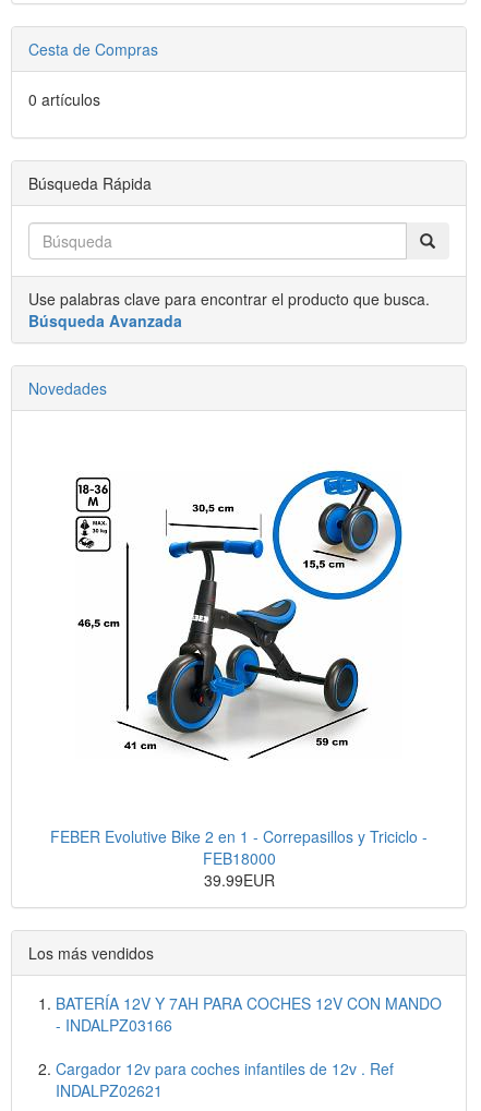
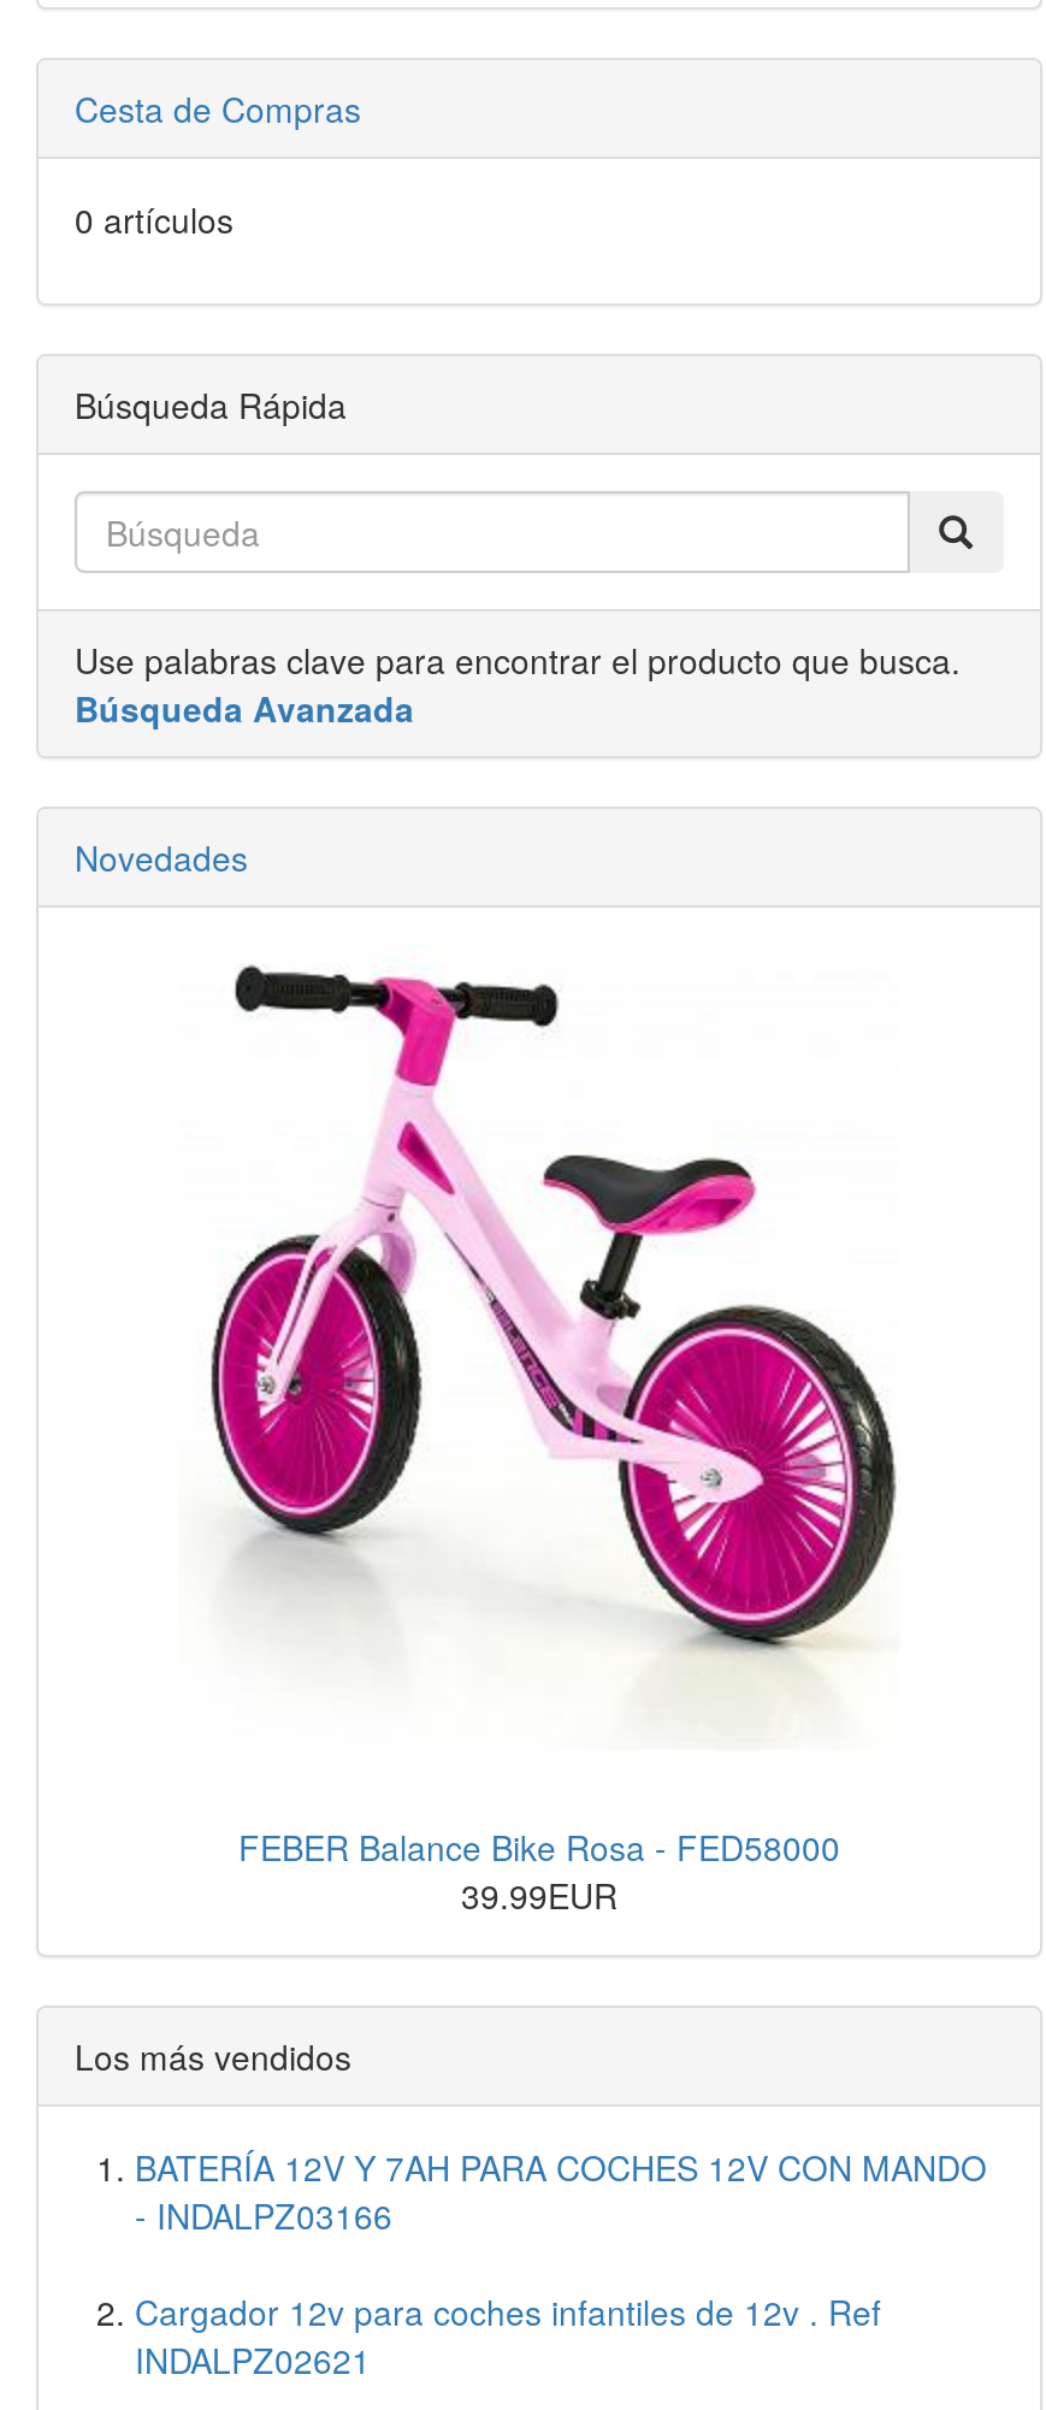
[74,464,404,771] [image] -> [178,963,898,1697] [image]
[50,825,428,868] FEBER Evolutive Bike 2 en 1 - Correpasillos y Triciclo - | FEB18000 -> [238,1821,840,1869] FEBER Balance Bike Rosa - FED58000

